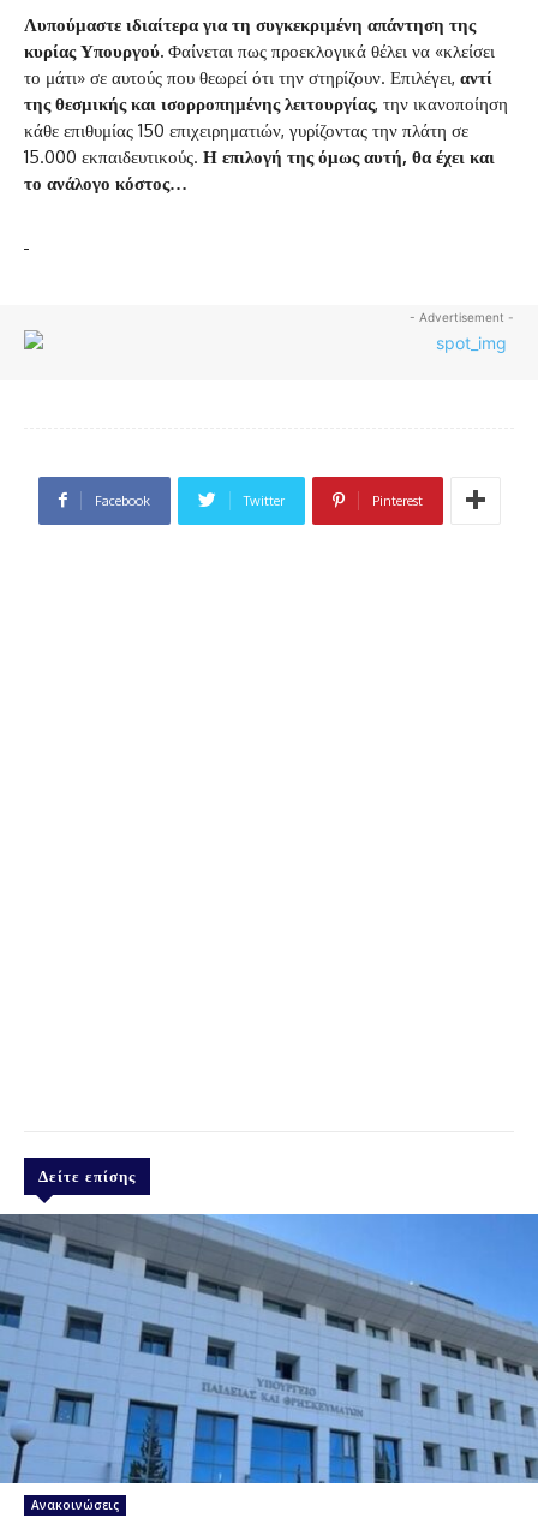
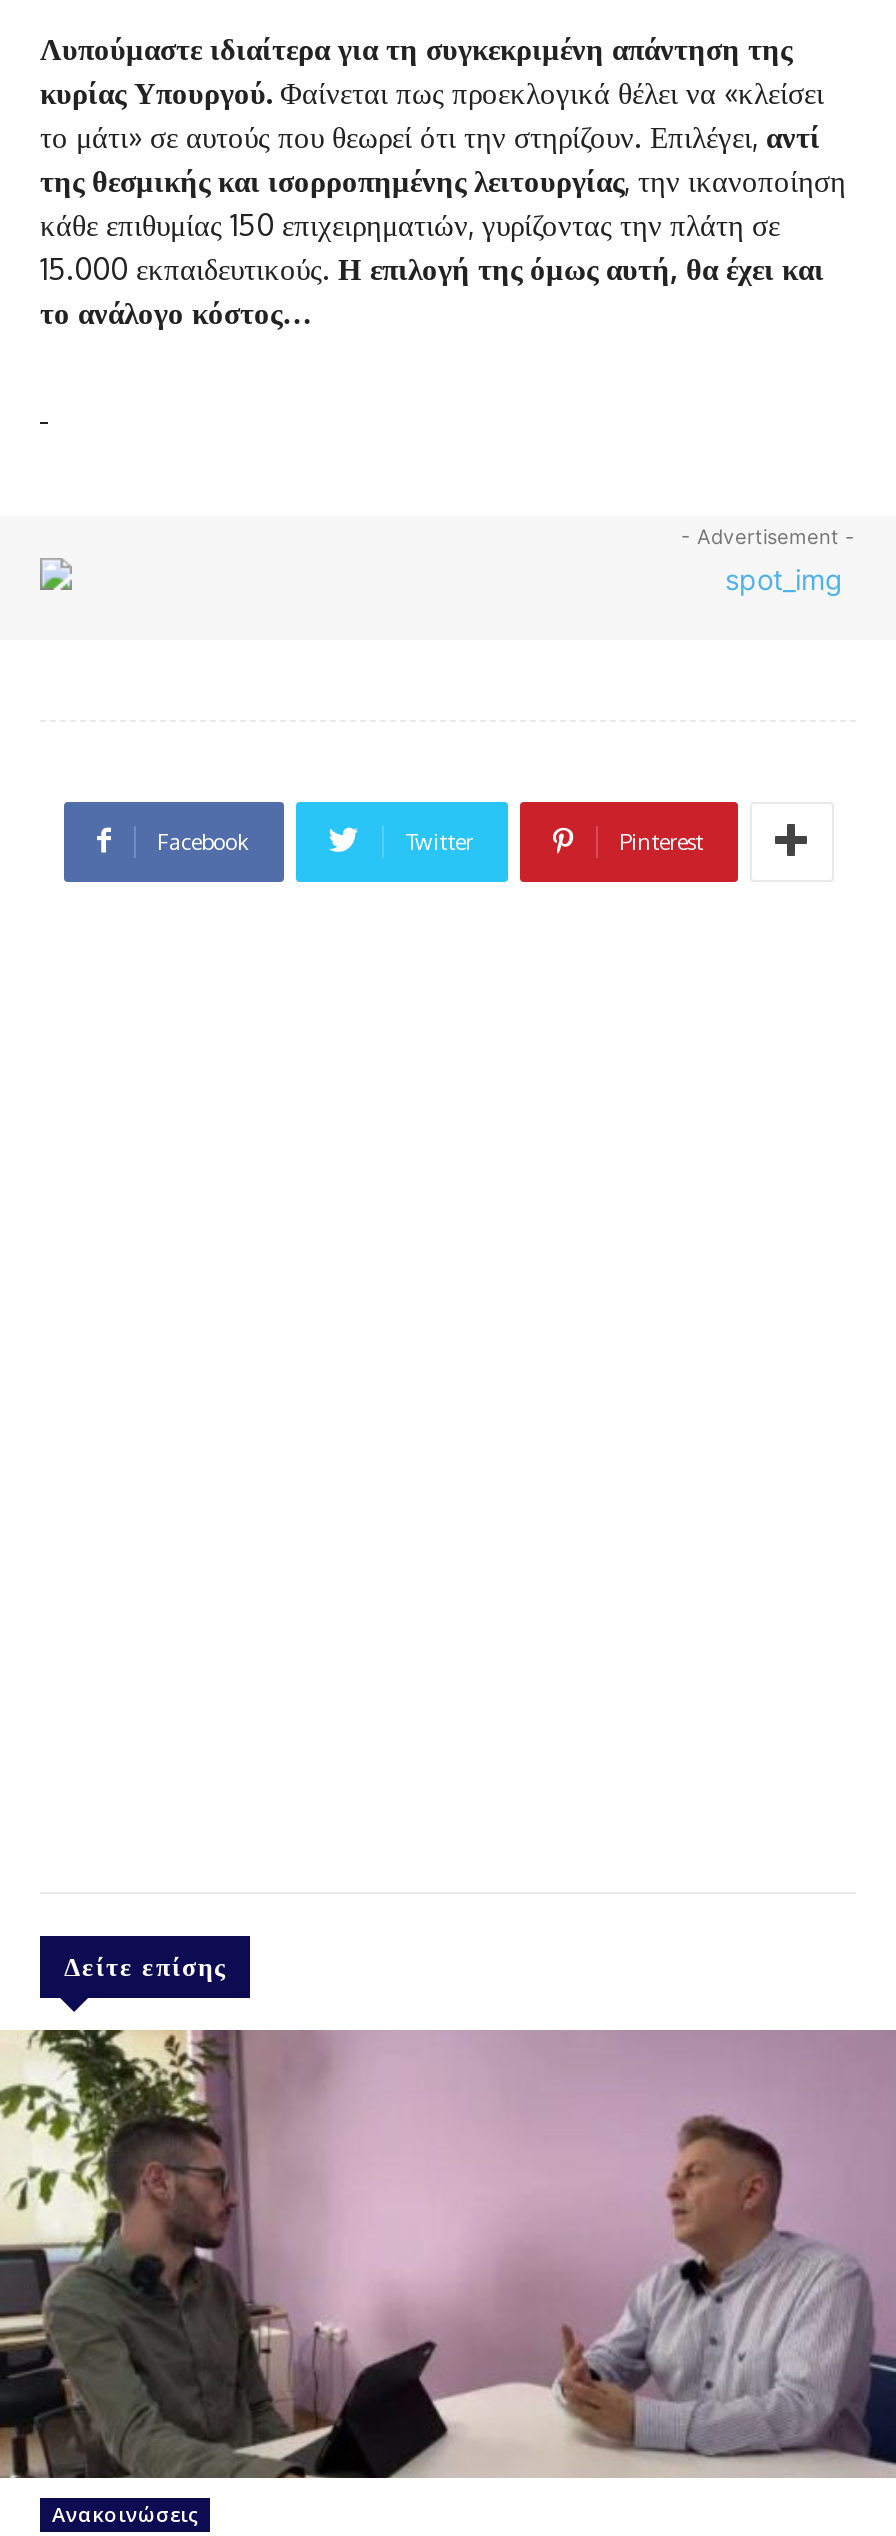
[4,1213,534,1484] [image] -> [6,2028,890,2480] [image]

